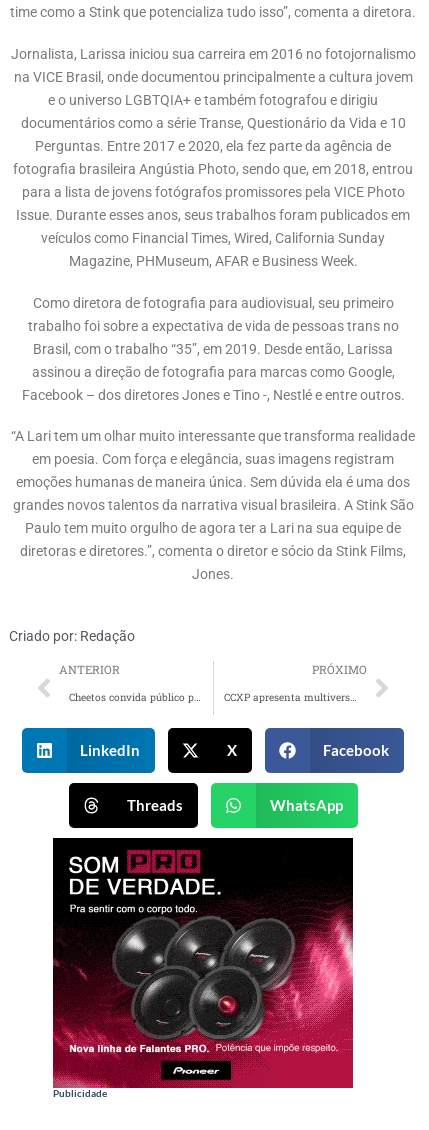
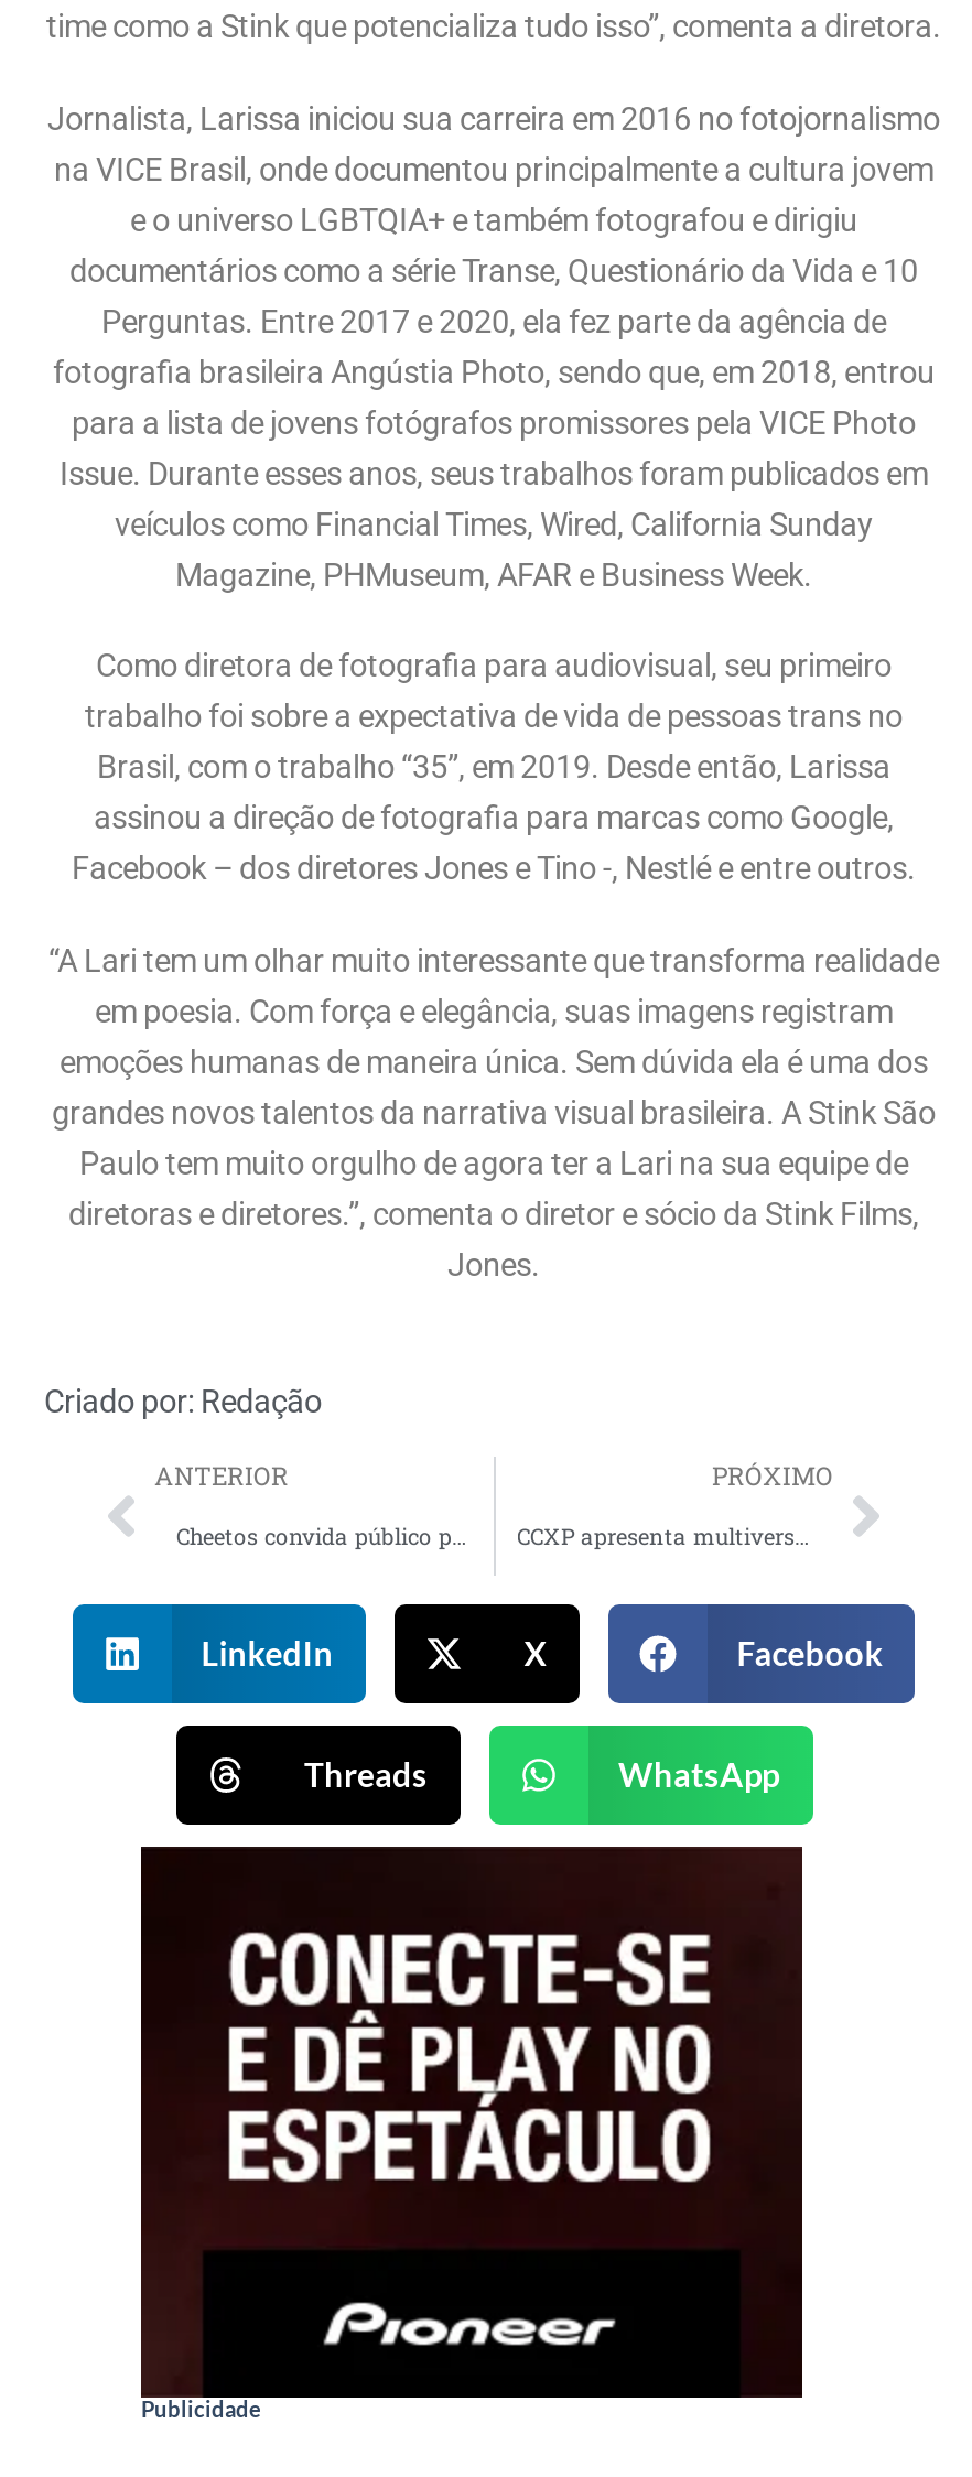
[52,838,354,1089] [image] -> [139,1847,804,2400] [image]

